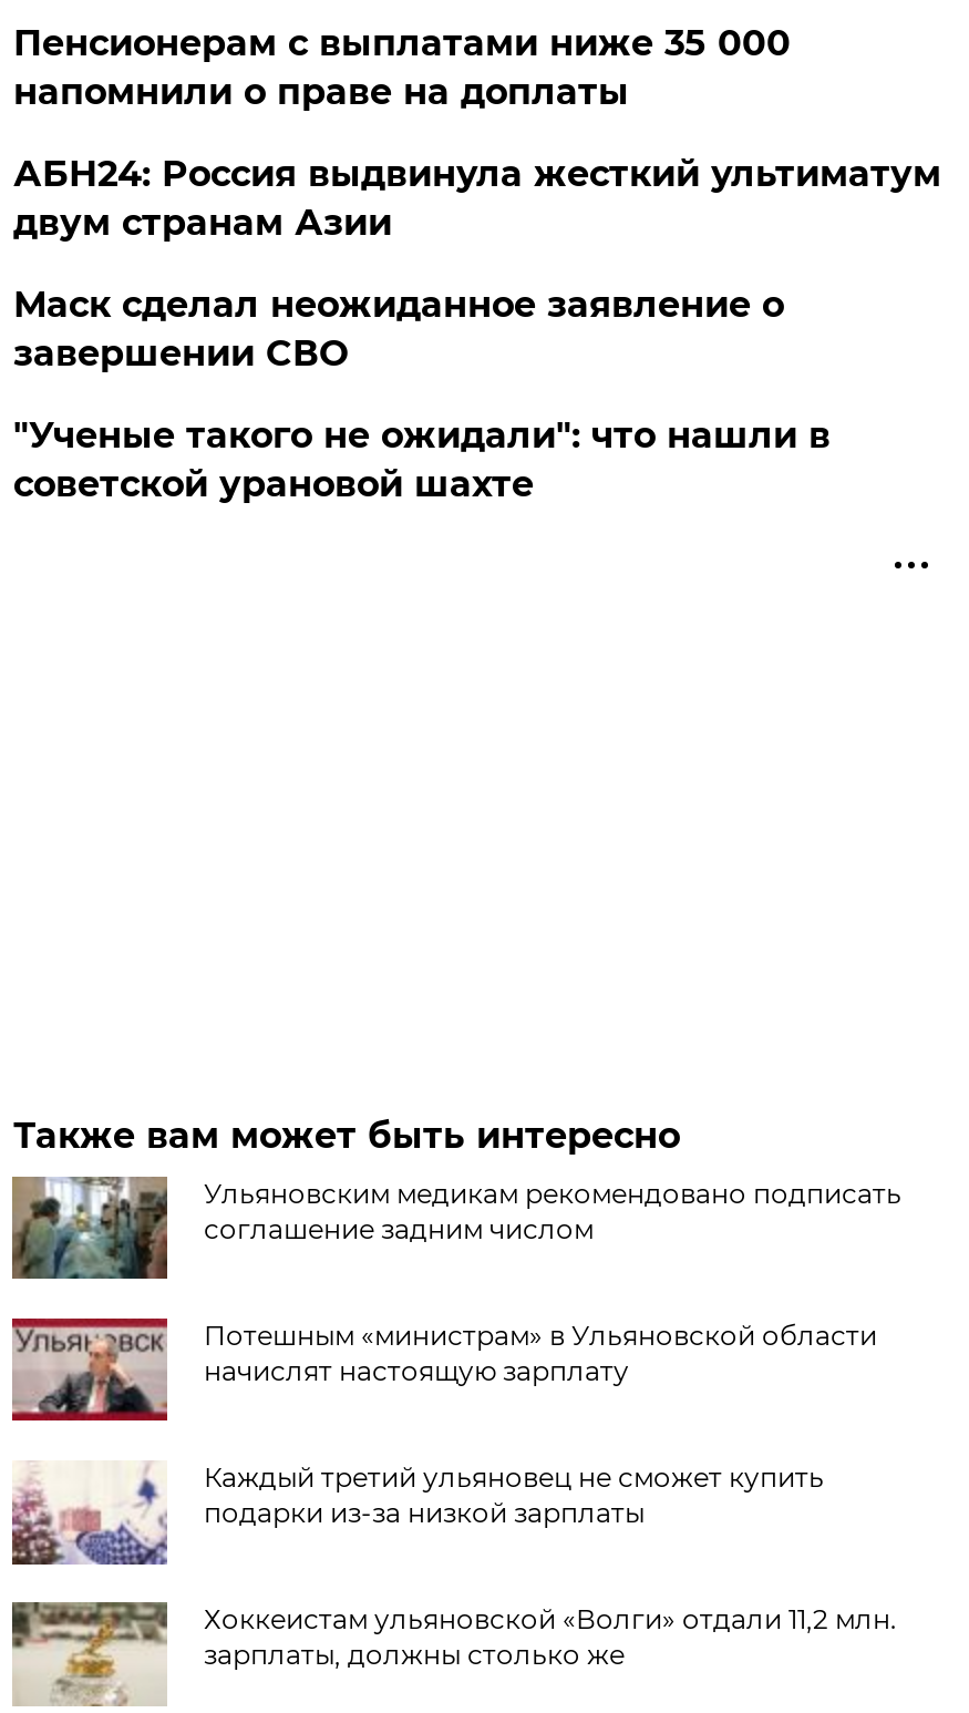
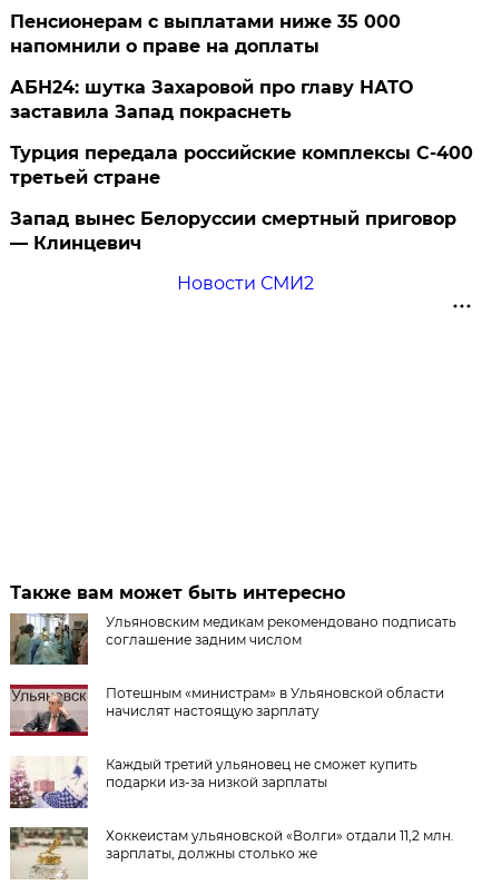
[13,153,941,505] АБН24: Россия выдвинула жесткий ультиматум | двум странам Азии | Маск сделал неожиданное заявление о | завершении СВО | "Ученые такого не ожидали": что нашли в | советской урановой шахте -> [10,77,474,294] АБН24: шутка Захаровой про главу НАТО | заставила Запад покраснеть | Турция передала российские комплексы С-400 | третьей стране | Запад вынес Белоруссии смертный приговор | — Клинцевич | Новости СМИ2

